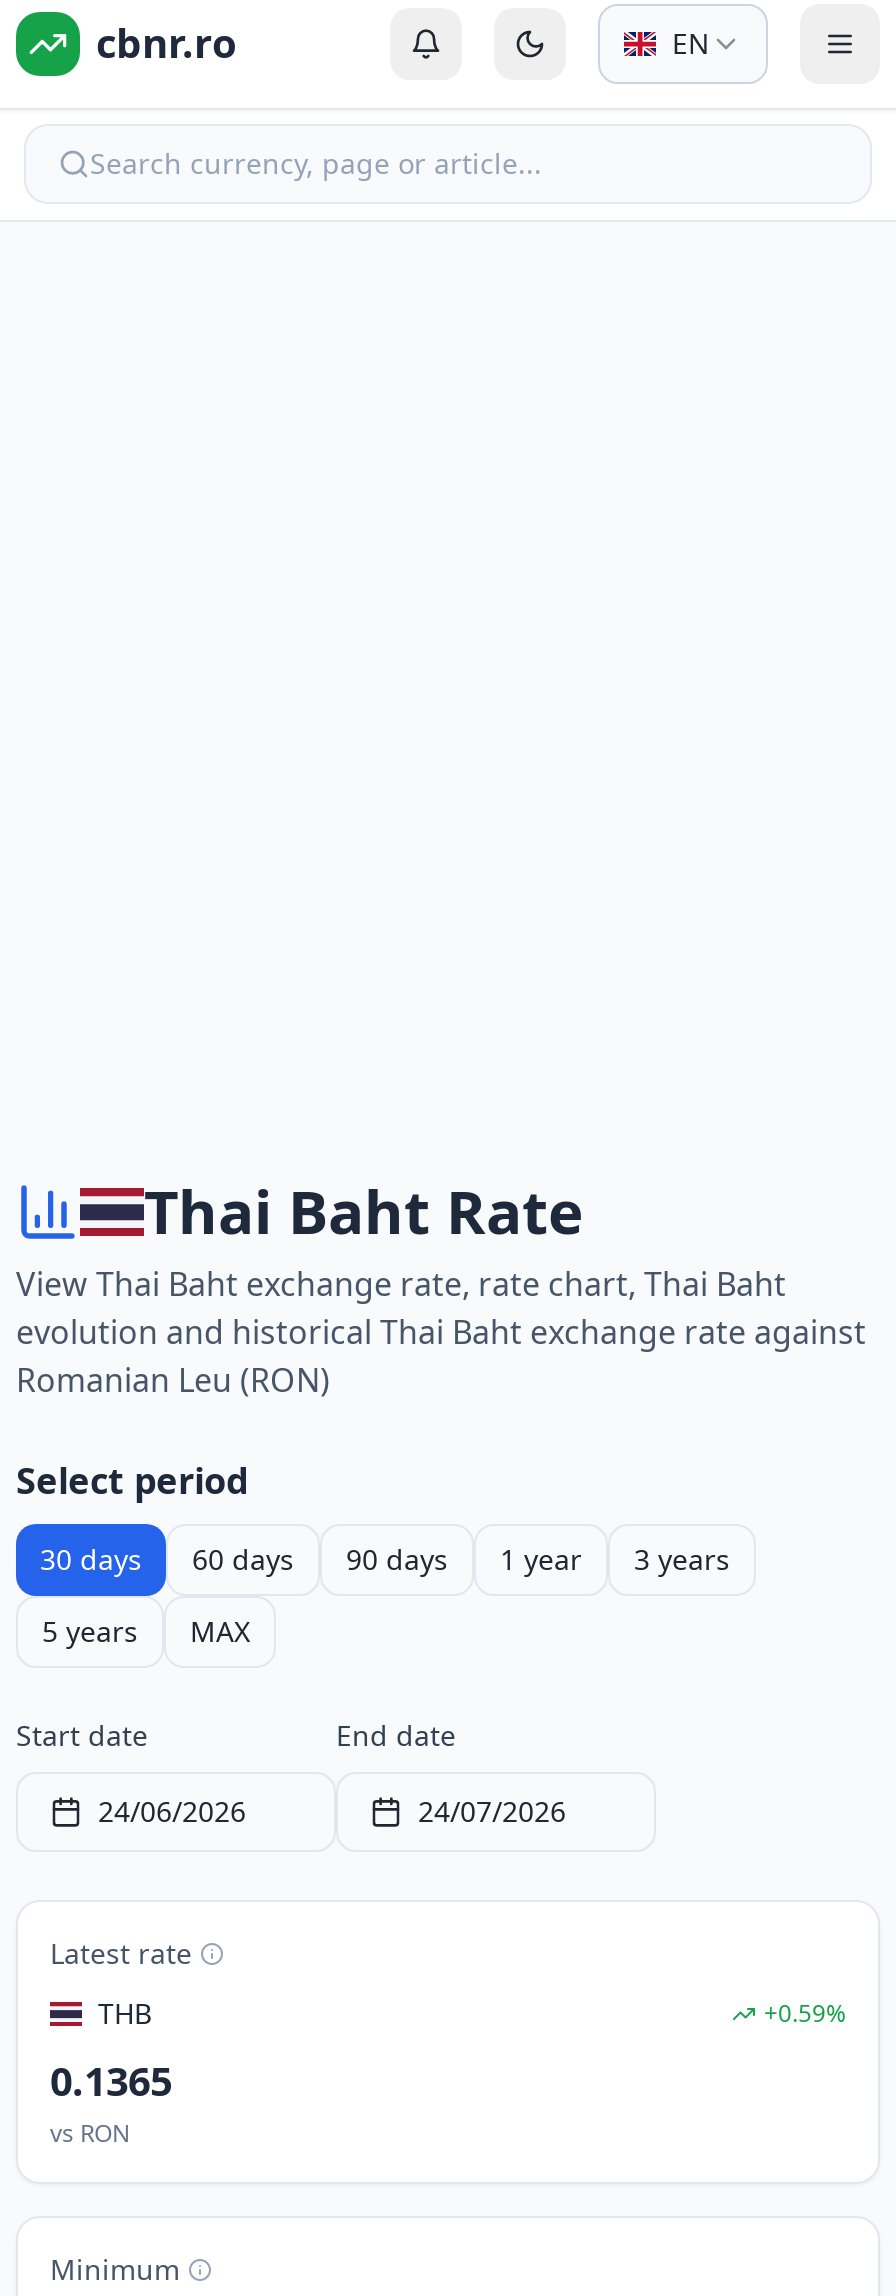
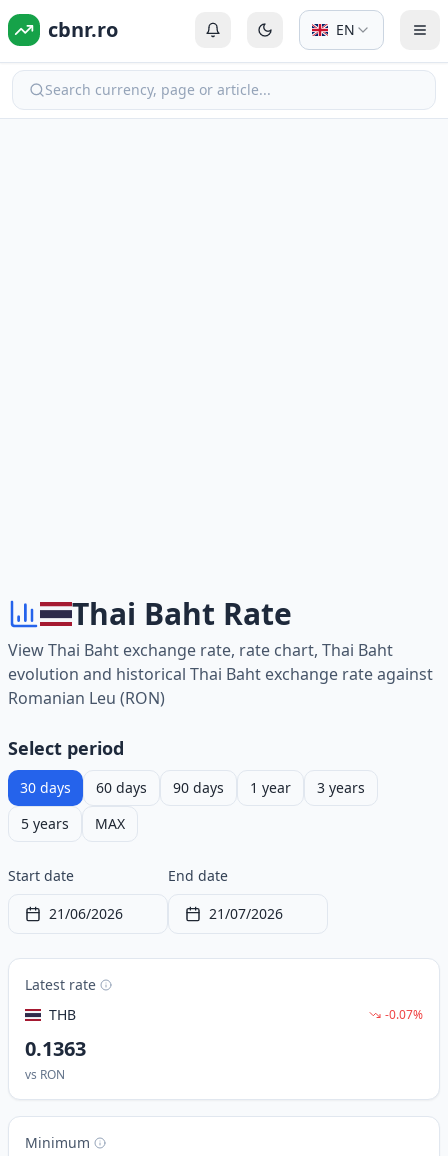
[98,1792,246,1830] 24/06/2026 -> [49,904,123,923] 21/06/2026
[418,1792,566,1830] 24/07/2026 -> [209,904,283,923] 21/07/2026
[764,1996,846,2030] +0.59% -> [385,1006,423,1023] -0.07%
[50,2054,172,2108] 0.1365 -> [25,1035,86,1062] 0.1363

